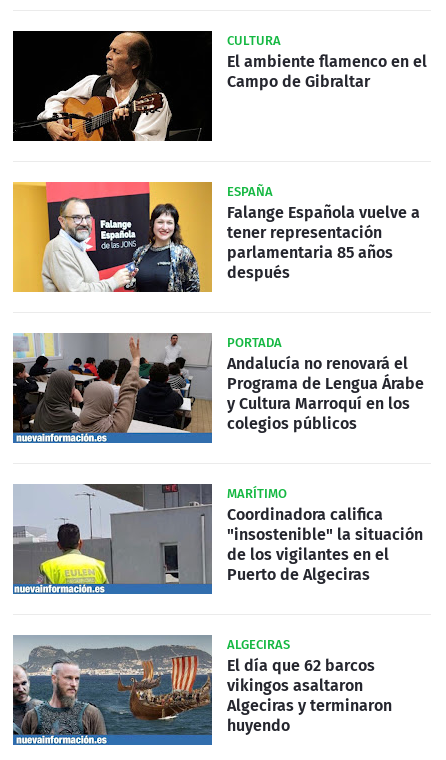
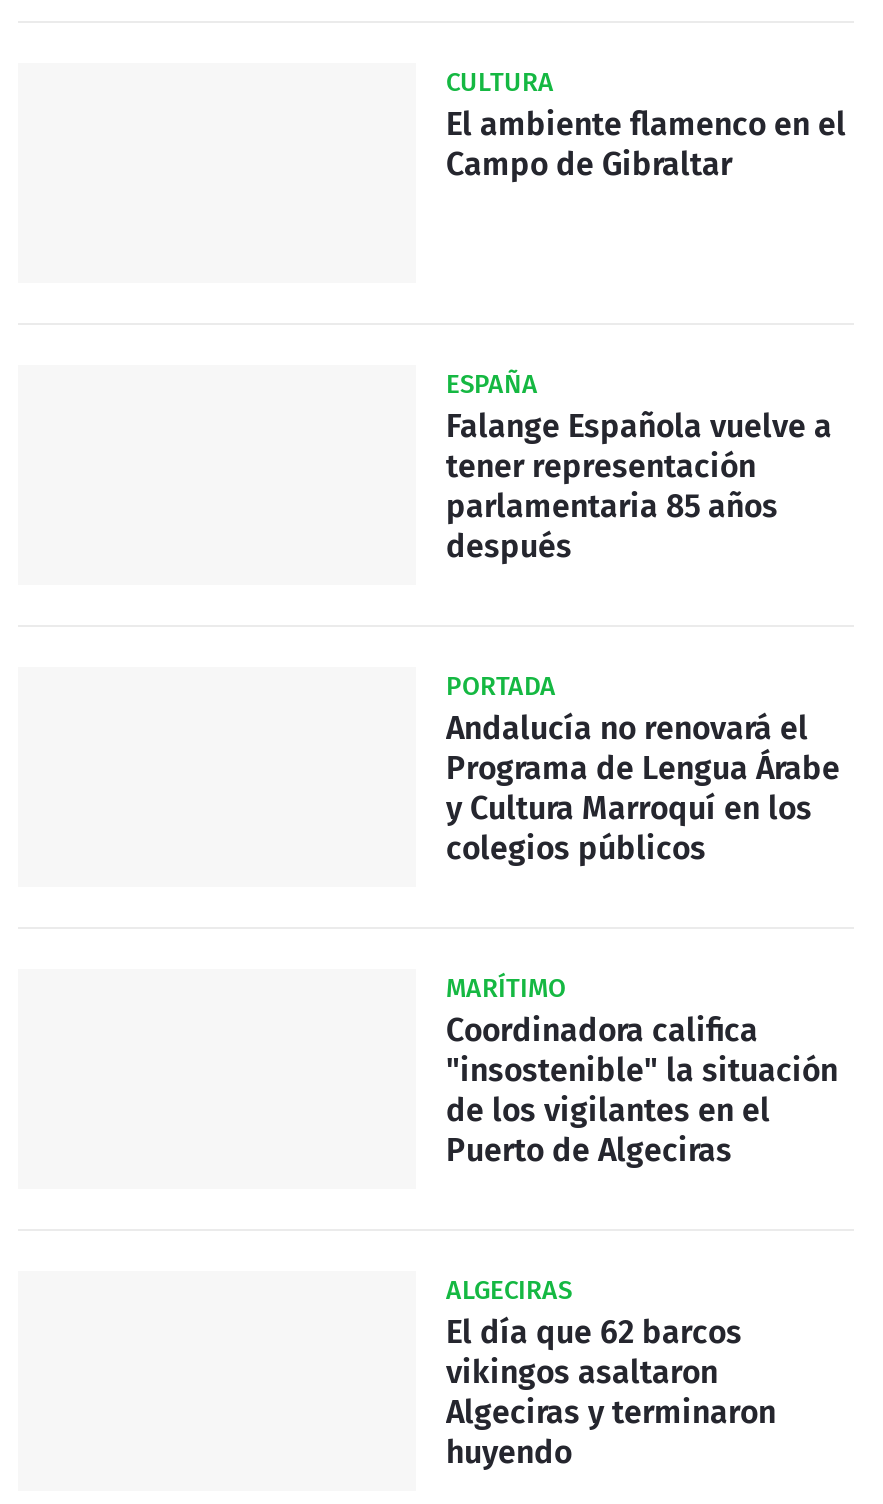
[12,30,213,142] [image] -> none
[12,181,213,293] [image] -> none
[12,332,213,444] [image] -> none
[12,483,213,595] [image] -> none
[12,634,213,746] [image] -> none

